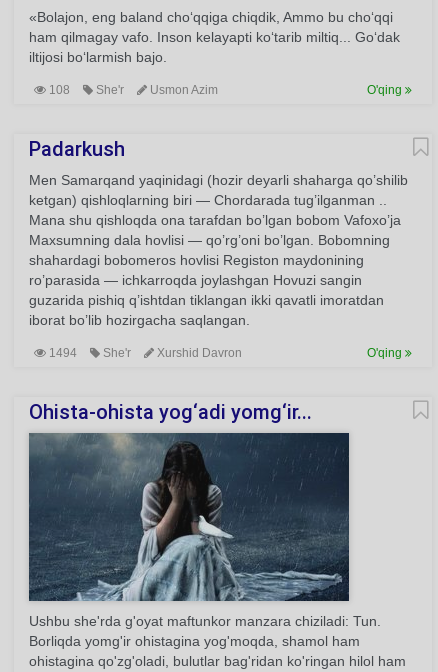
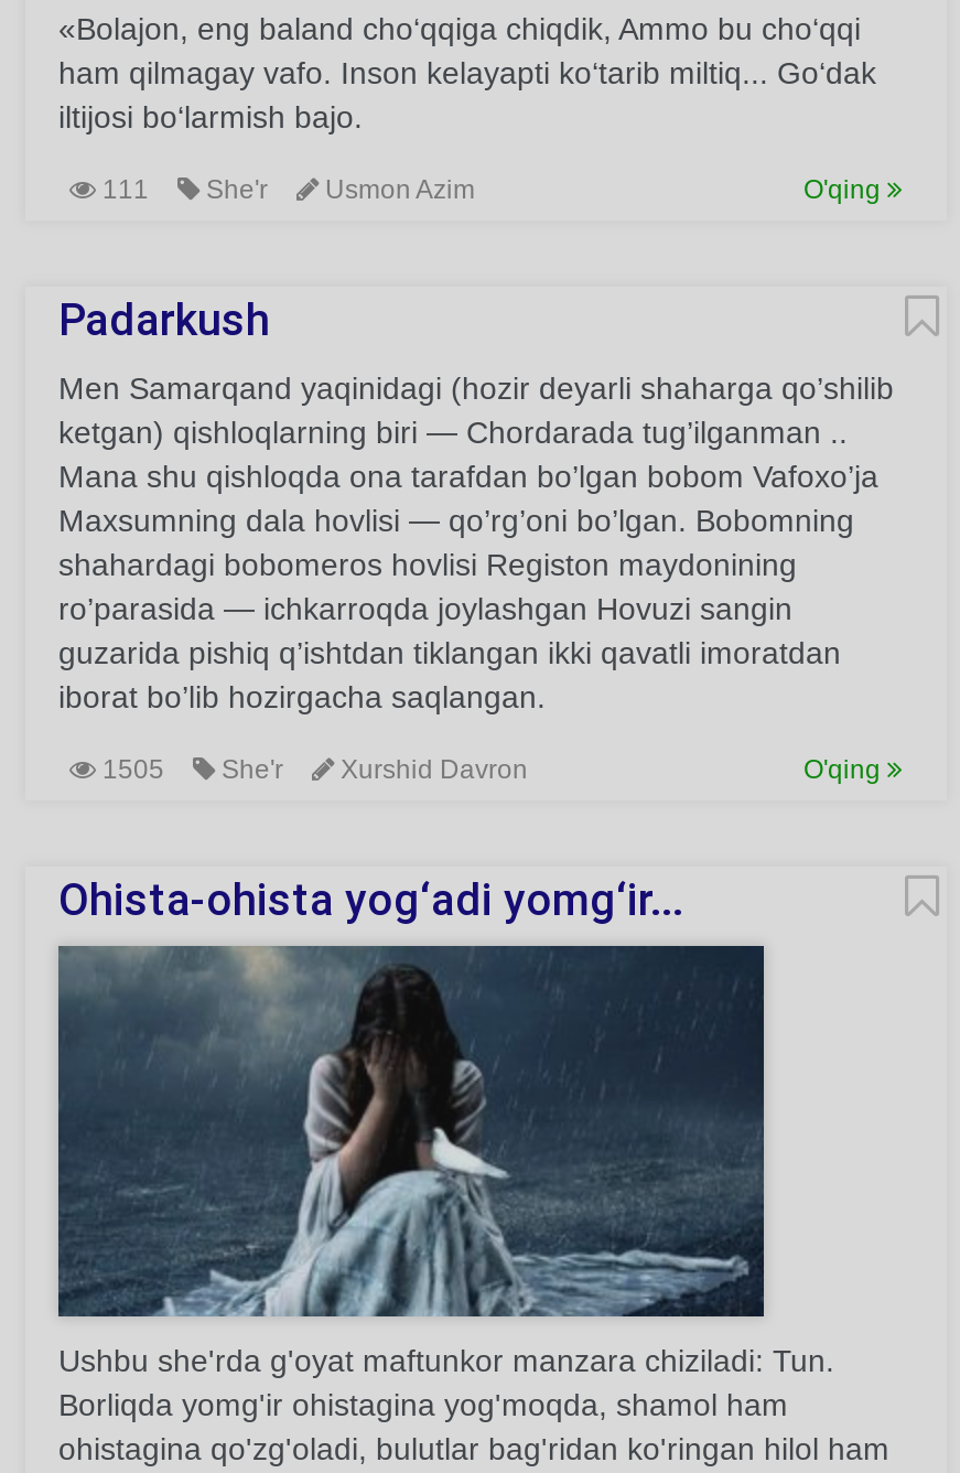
[46,83,218,97] 108 She'r Usmon Azim -> [96,174,475,205] 111 She'r Usmon Azim
[46,346,242,360] 1494 She'r Xurshid Davron -> [96,754,528,785] 1505 She'r Xurshid Davron

